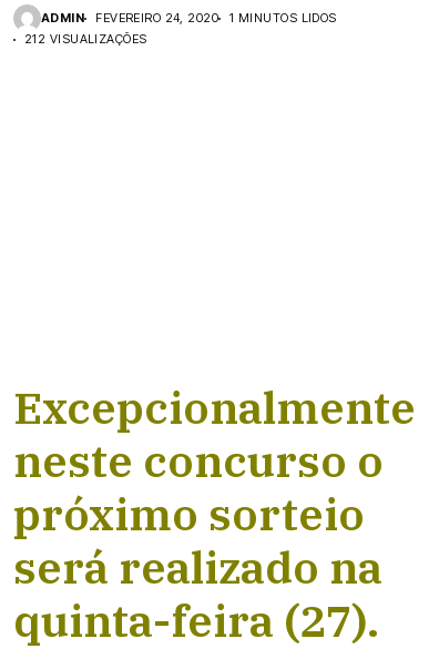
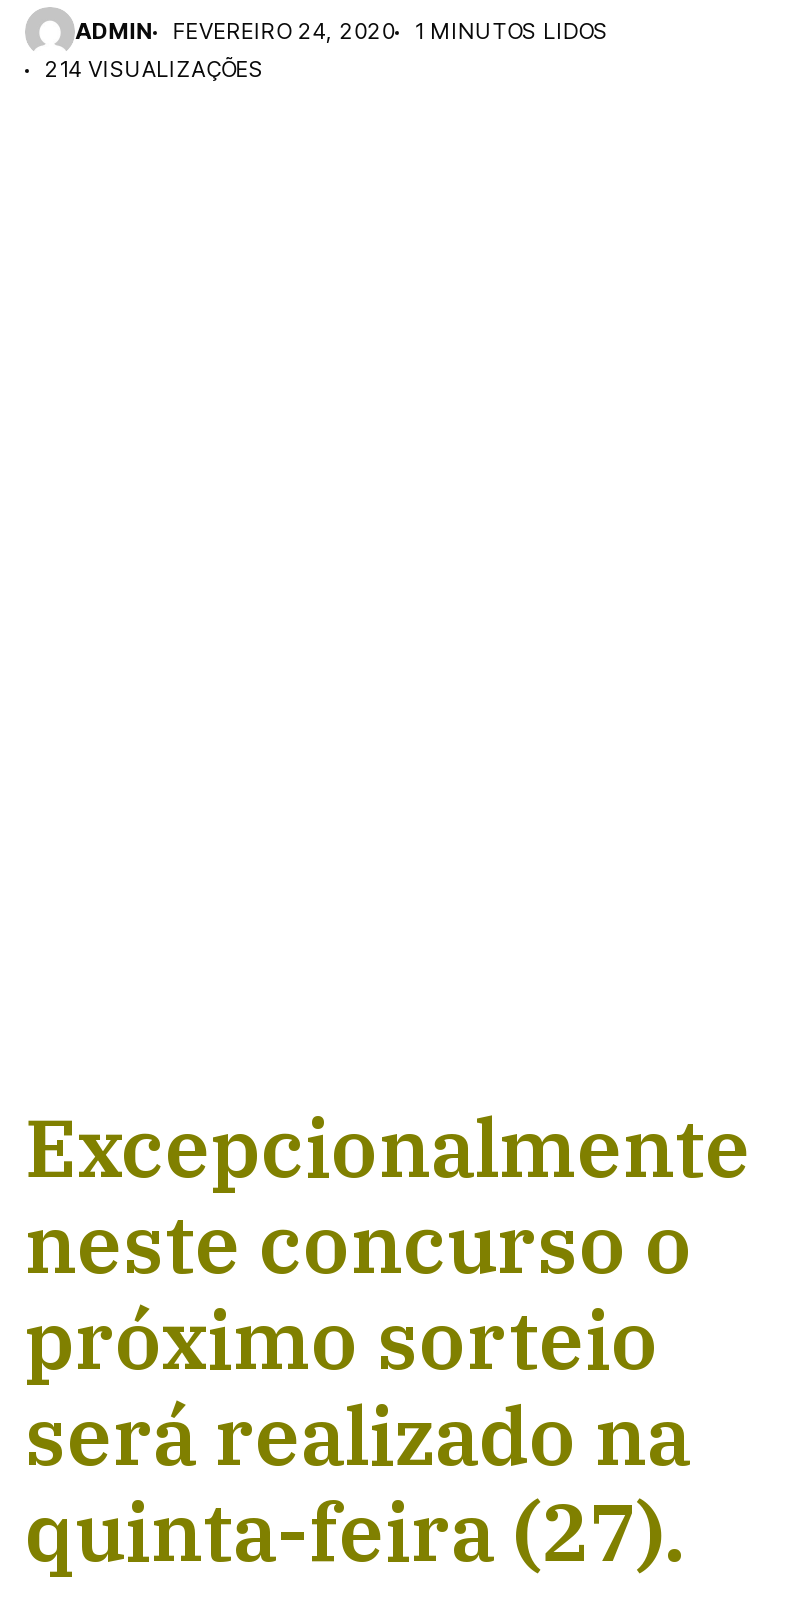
[24,31,147,47] 212 VISUALIZAÇÕES -> [45,55,264,83] 214 VISUALIZAÇÕES

